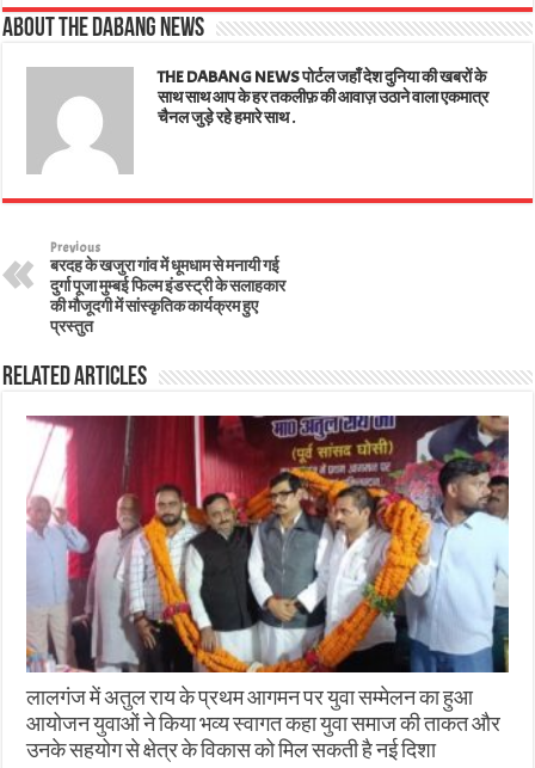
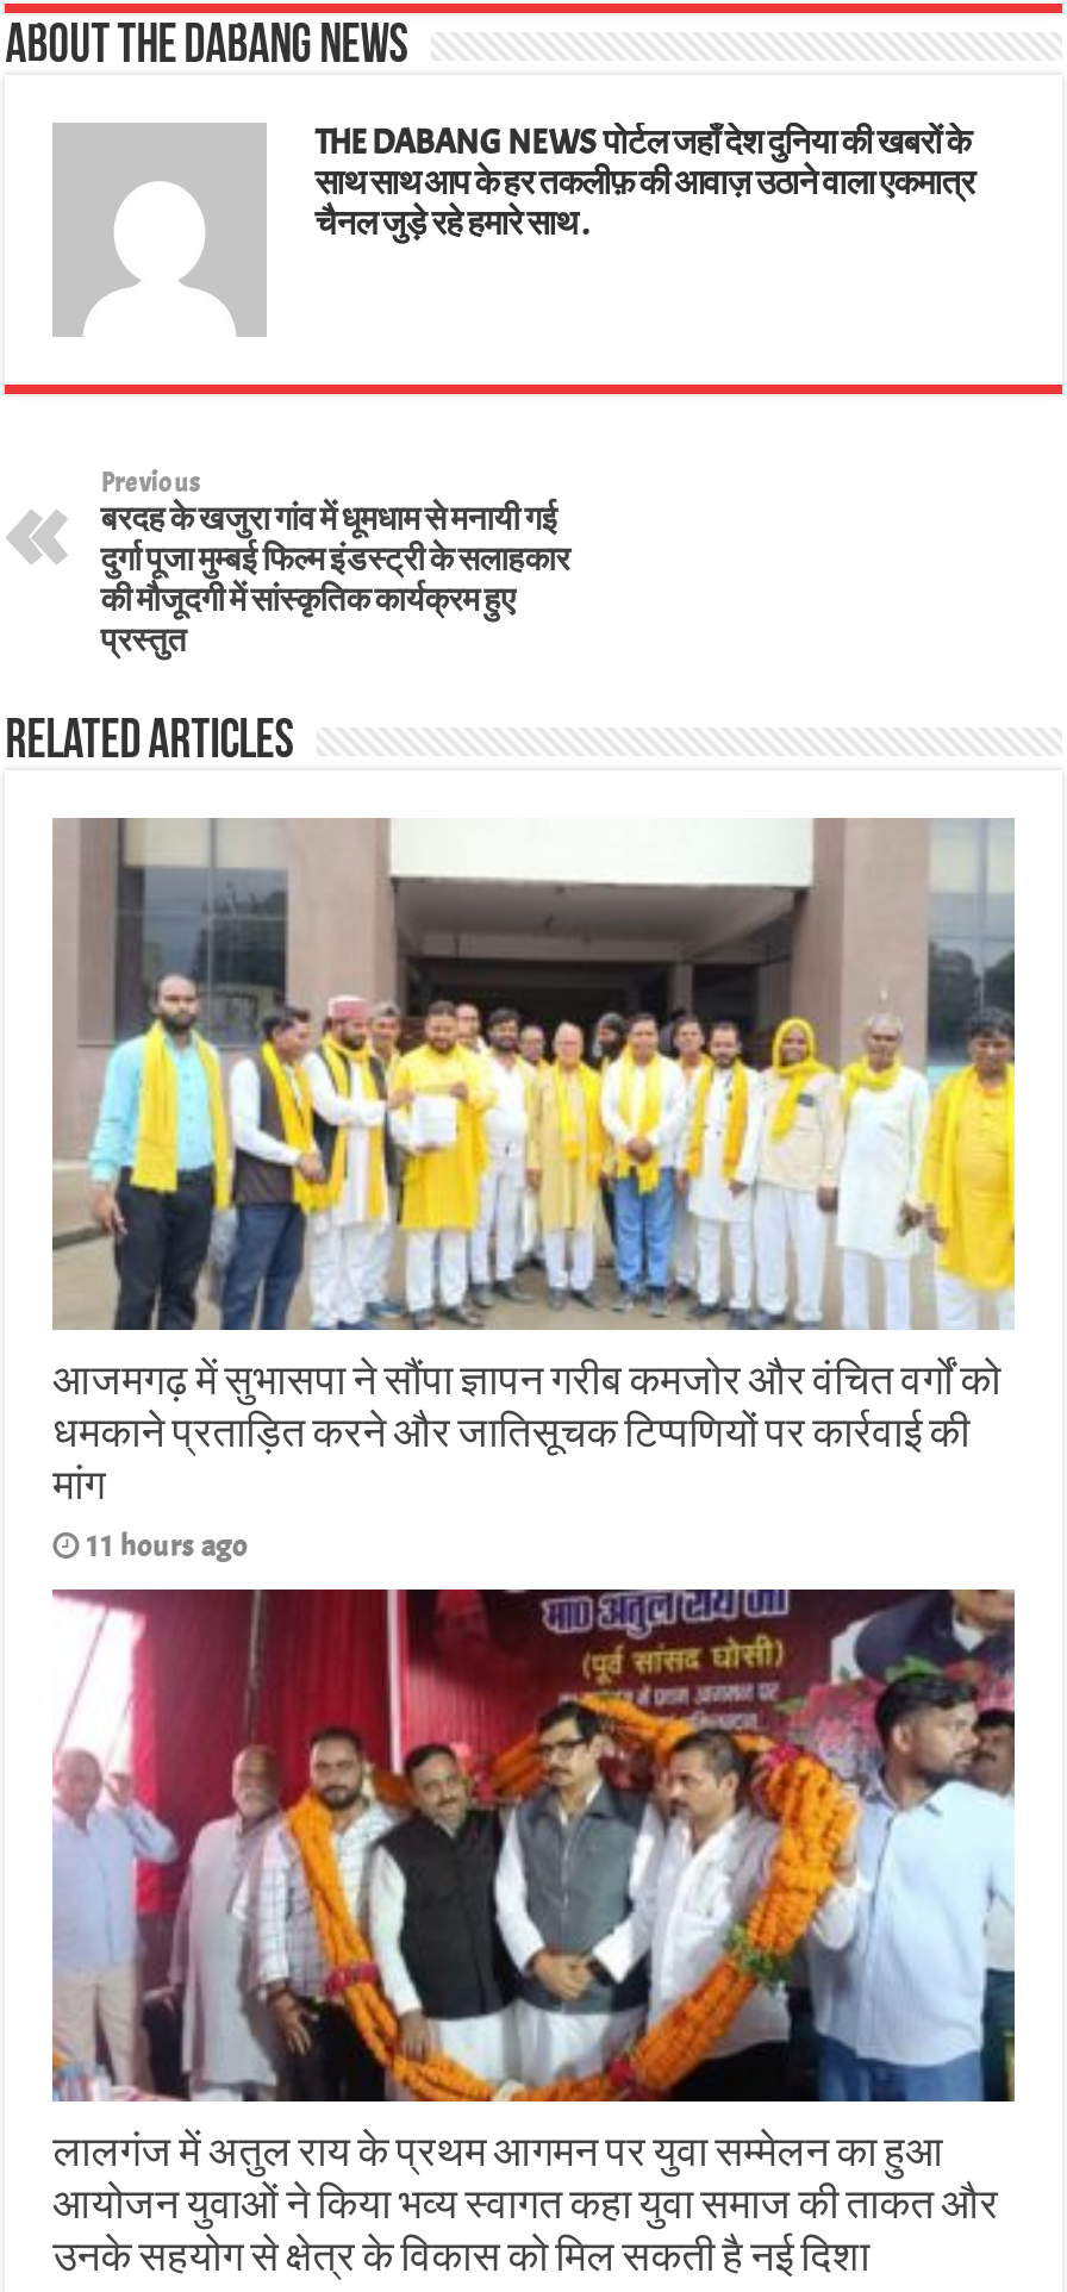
none -> [52,818,1017,1565] [image] | आजमगढ़ में सुभासपा ने सौंपा ज्ञापन गरीब कमजोर और वंचित वर्गों को | धमकाने प्रताड़ित करने और जातिसूचक टिप्पणियों पर कार्रवाई की | मांग | 11 hours ago

